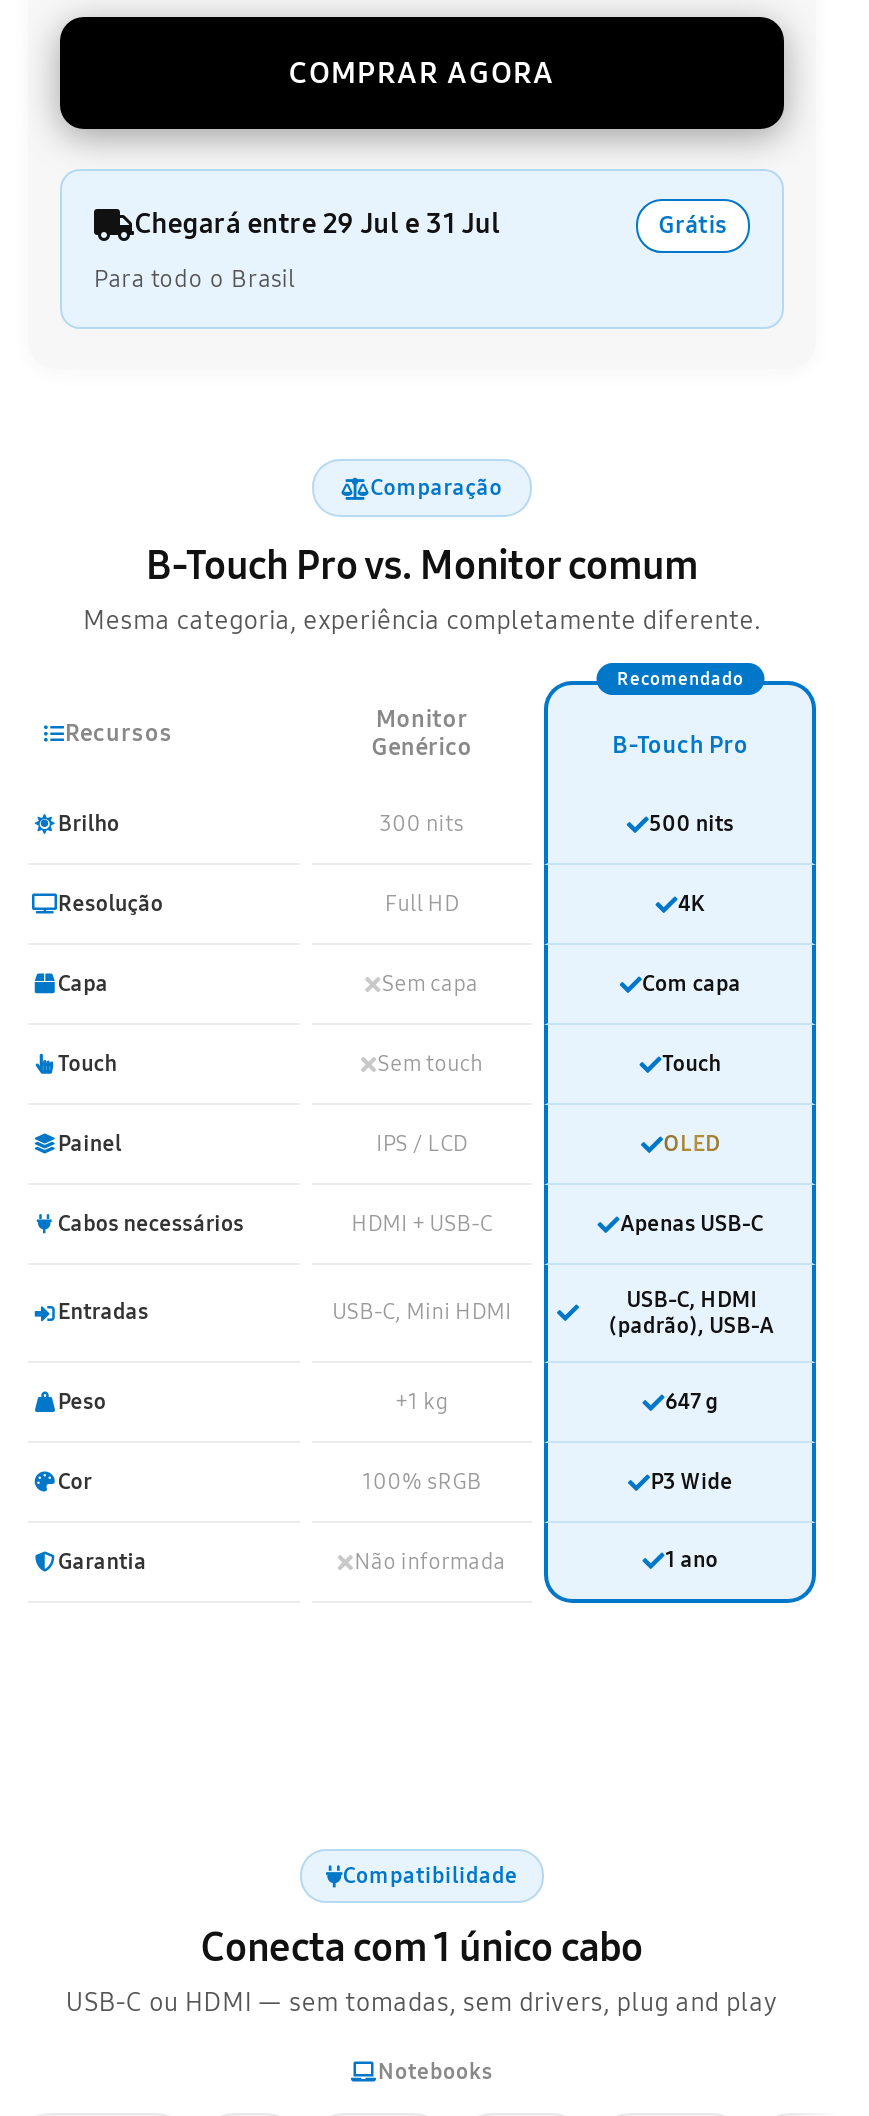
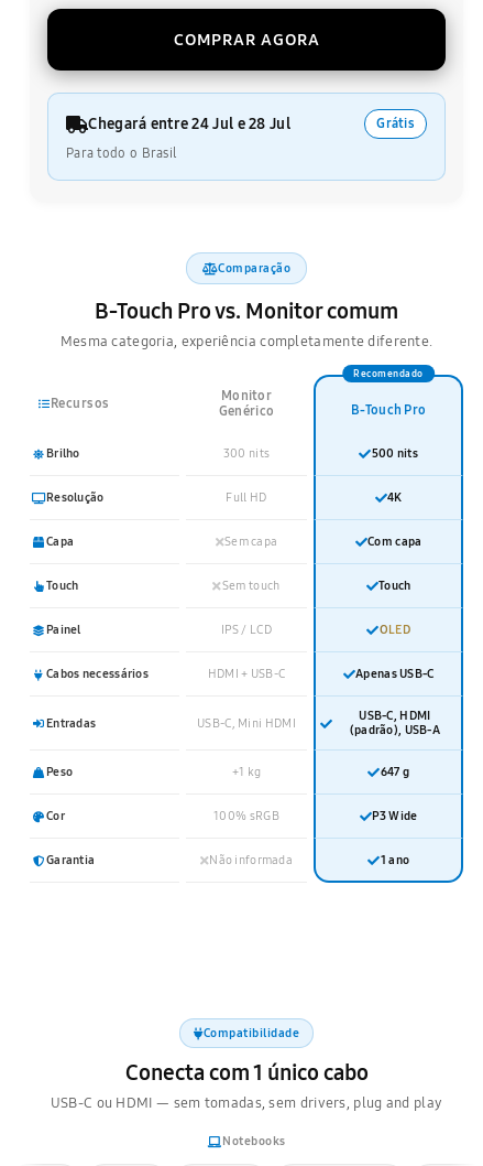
[135,207,500,241] Chegará entre 29 Jul e 31 Jul -> [88,114,290,133] Chegará entre 24 Jul e 28 Jul

